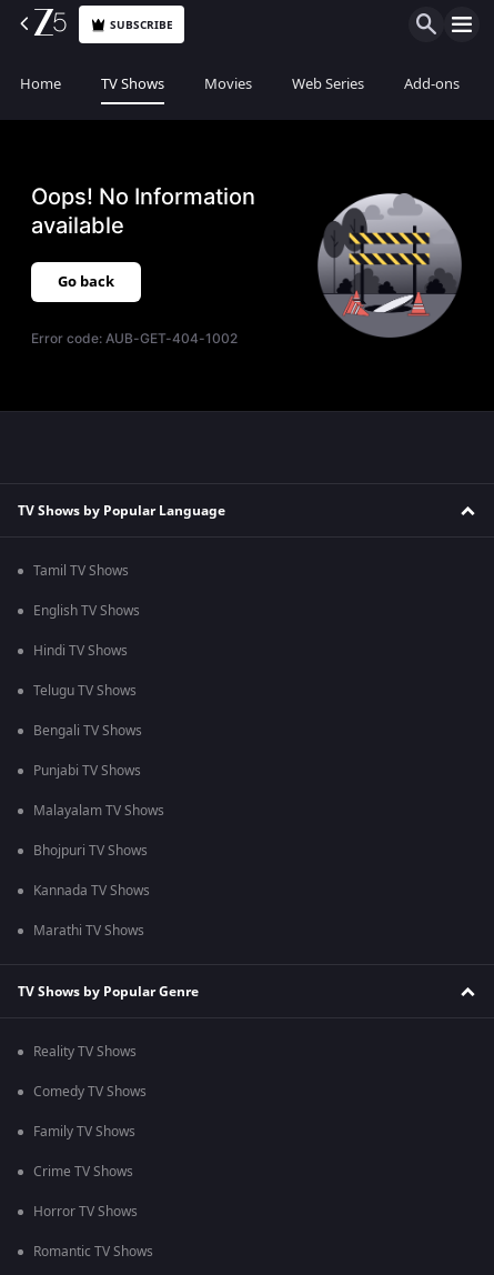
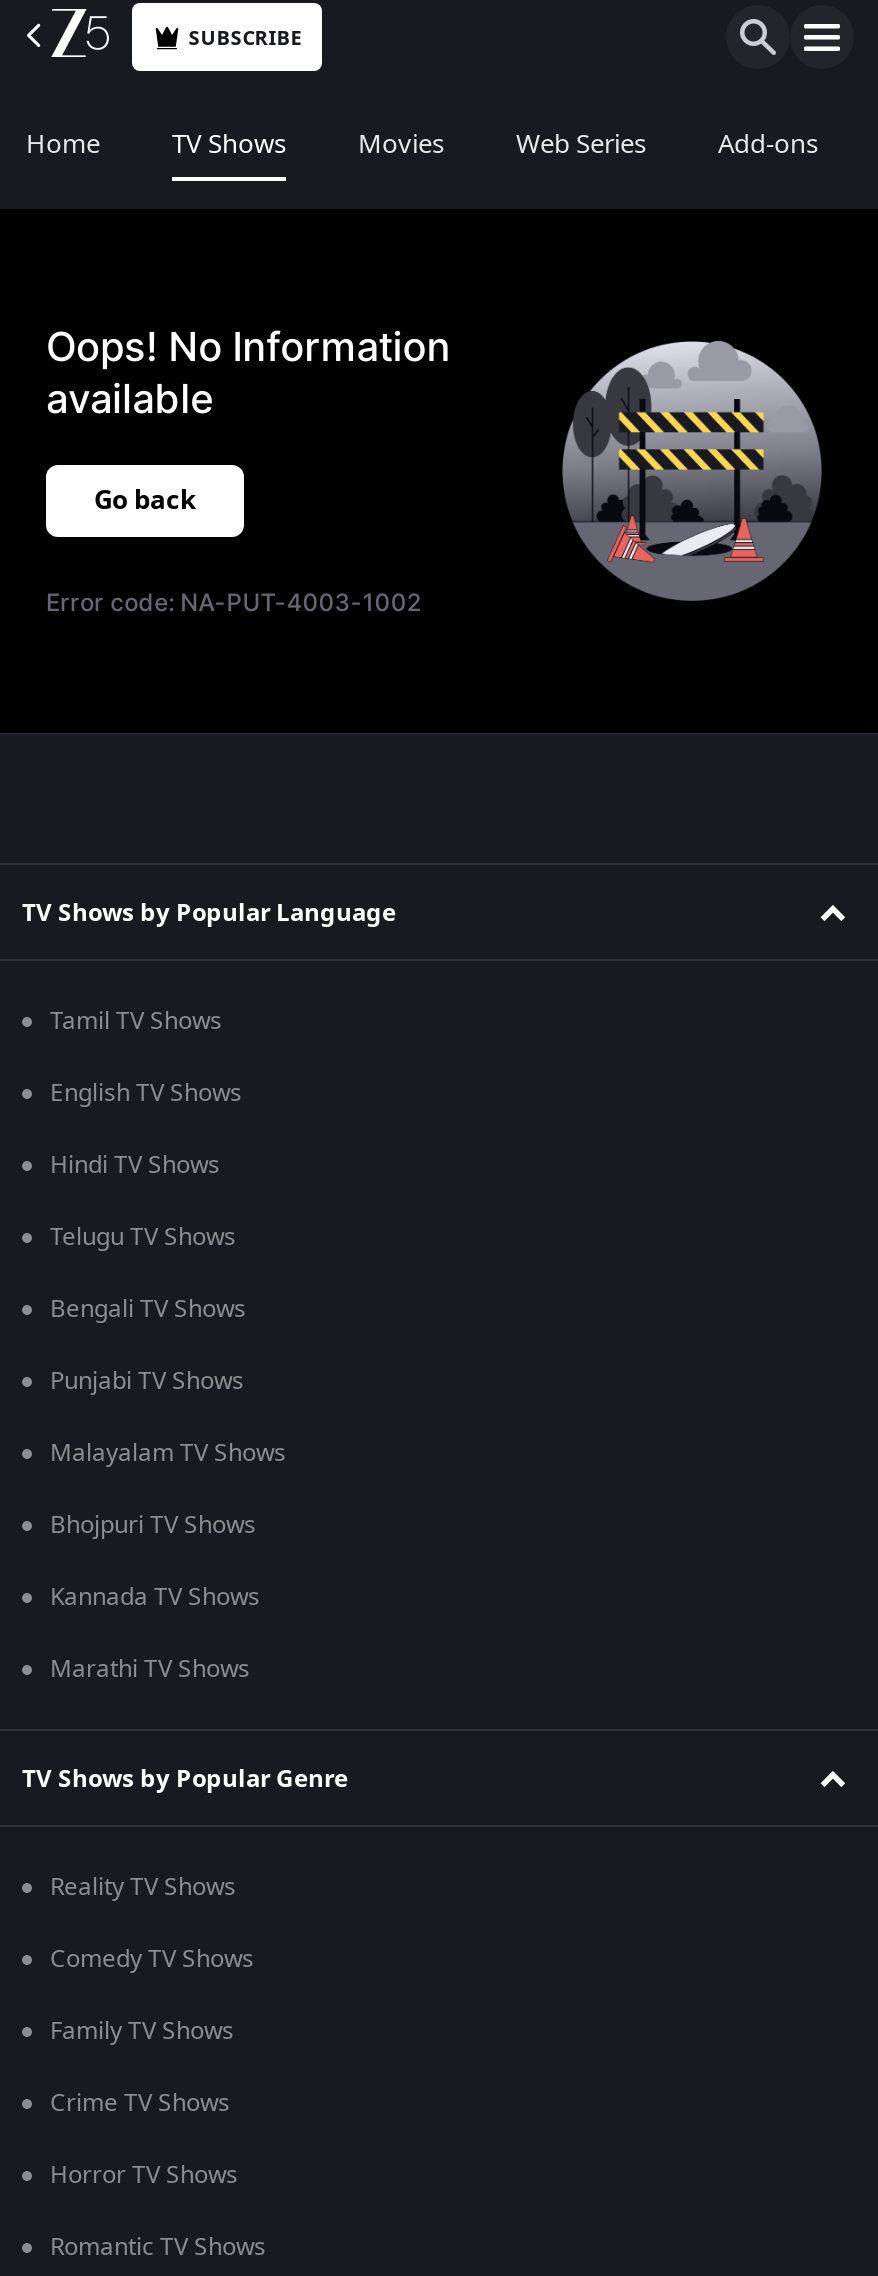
[31,330,238,347] Error code: AUB-GET-404-1002 -> [46,587,421,617] Error code: NA-PUT-4003-1002

